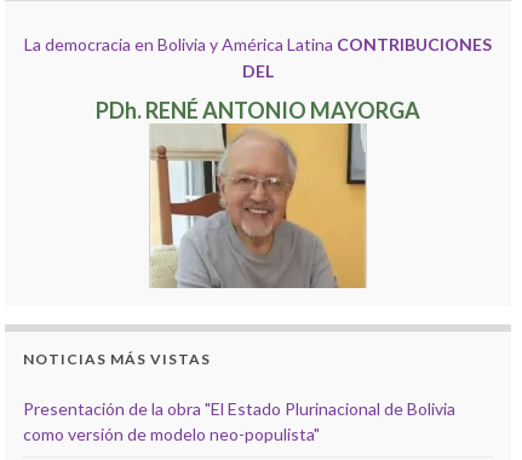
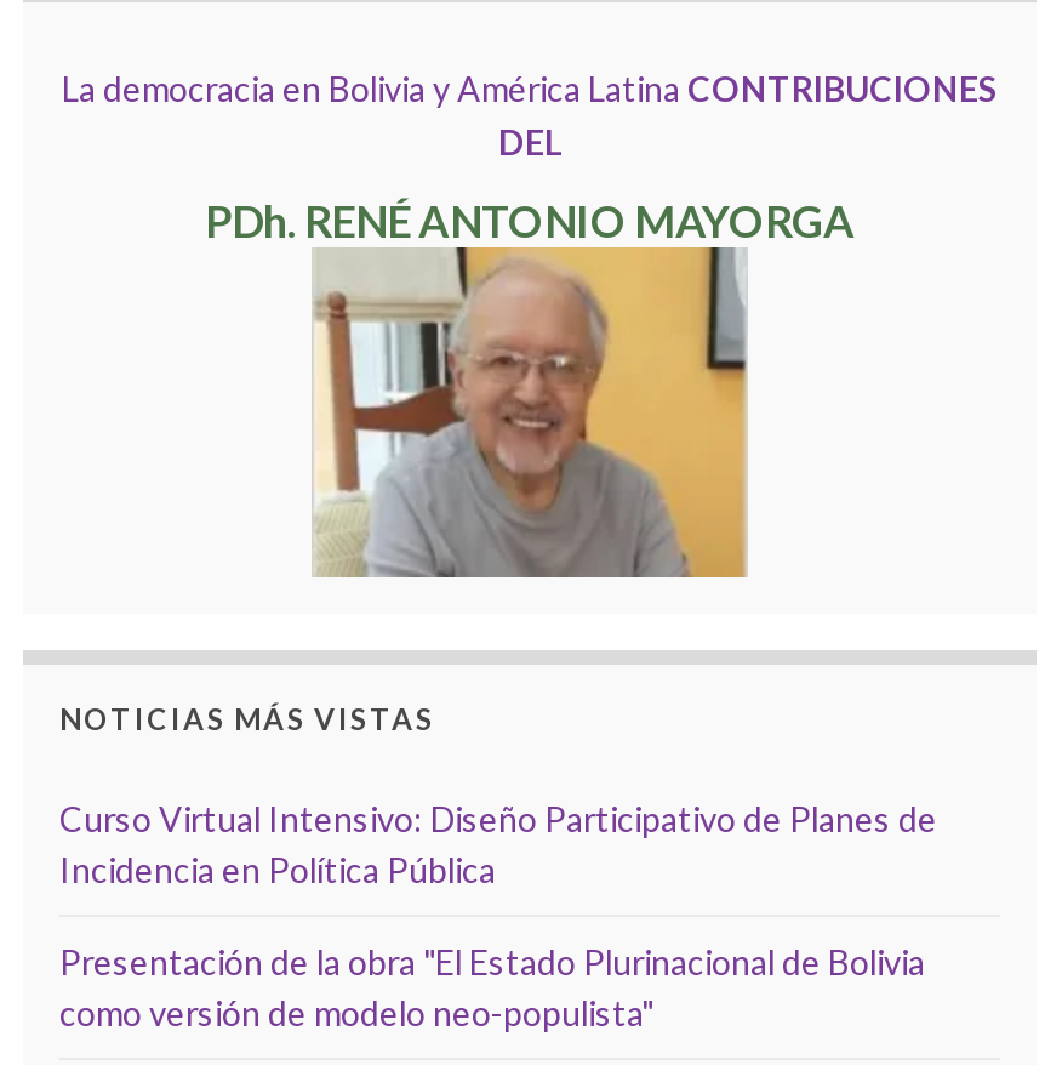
none -> [59,798,937,891] Curso Virtual Intensivo: Diseño Participativo de Planes de | Incidencia en Política Pública

